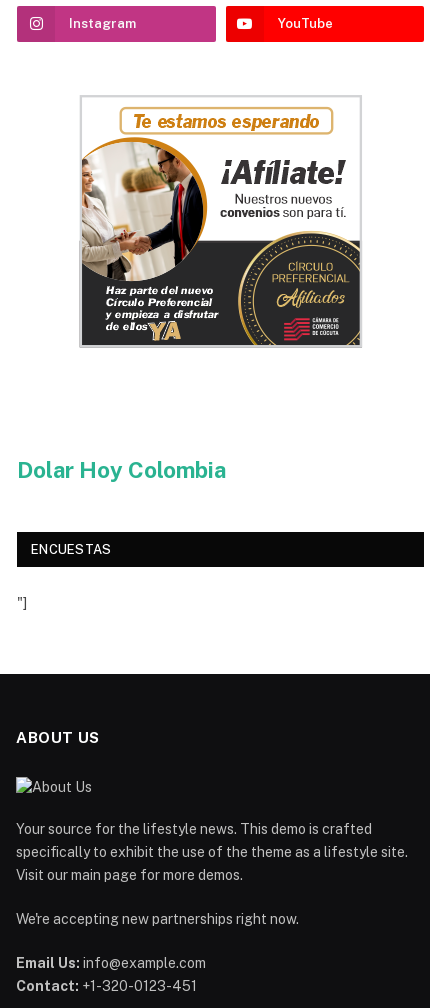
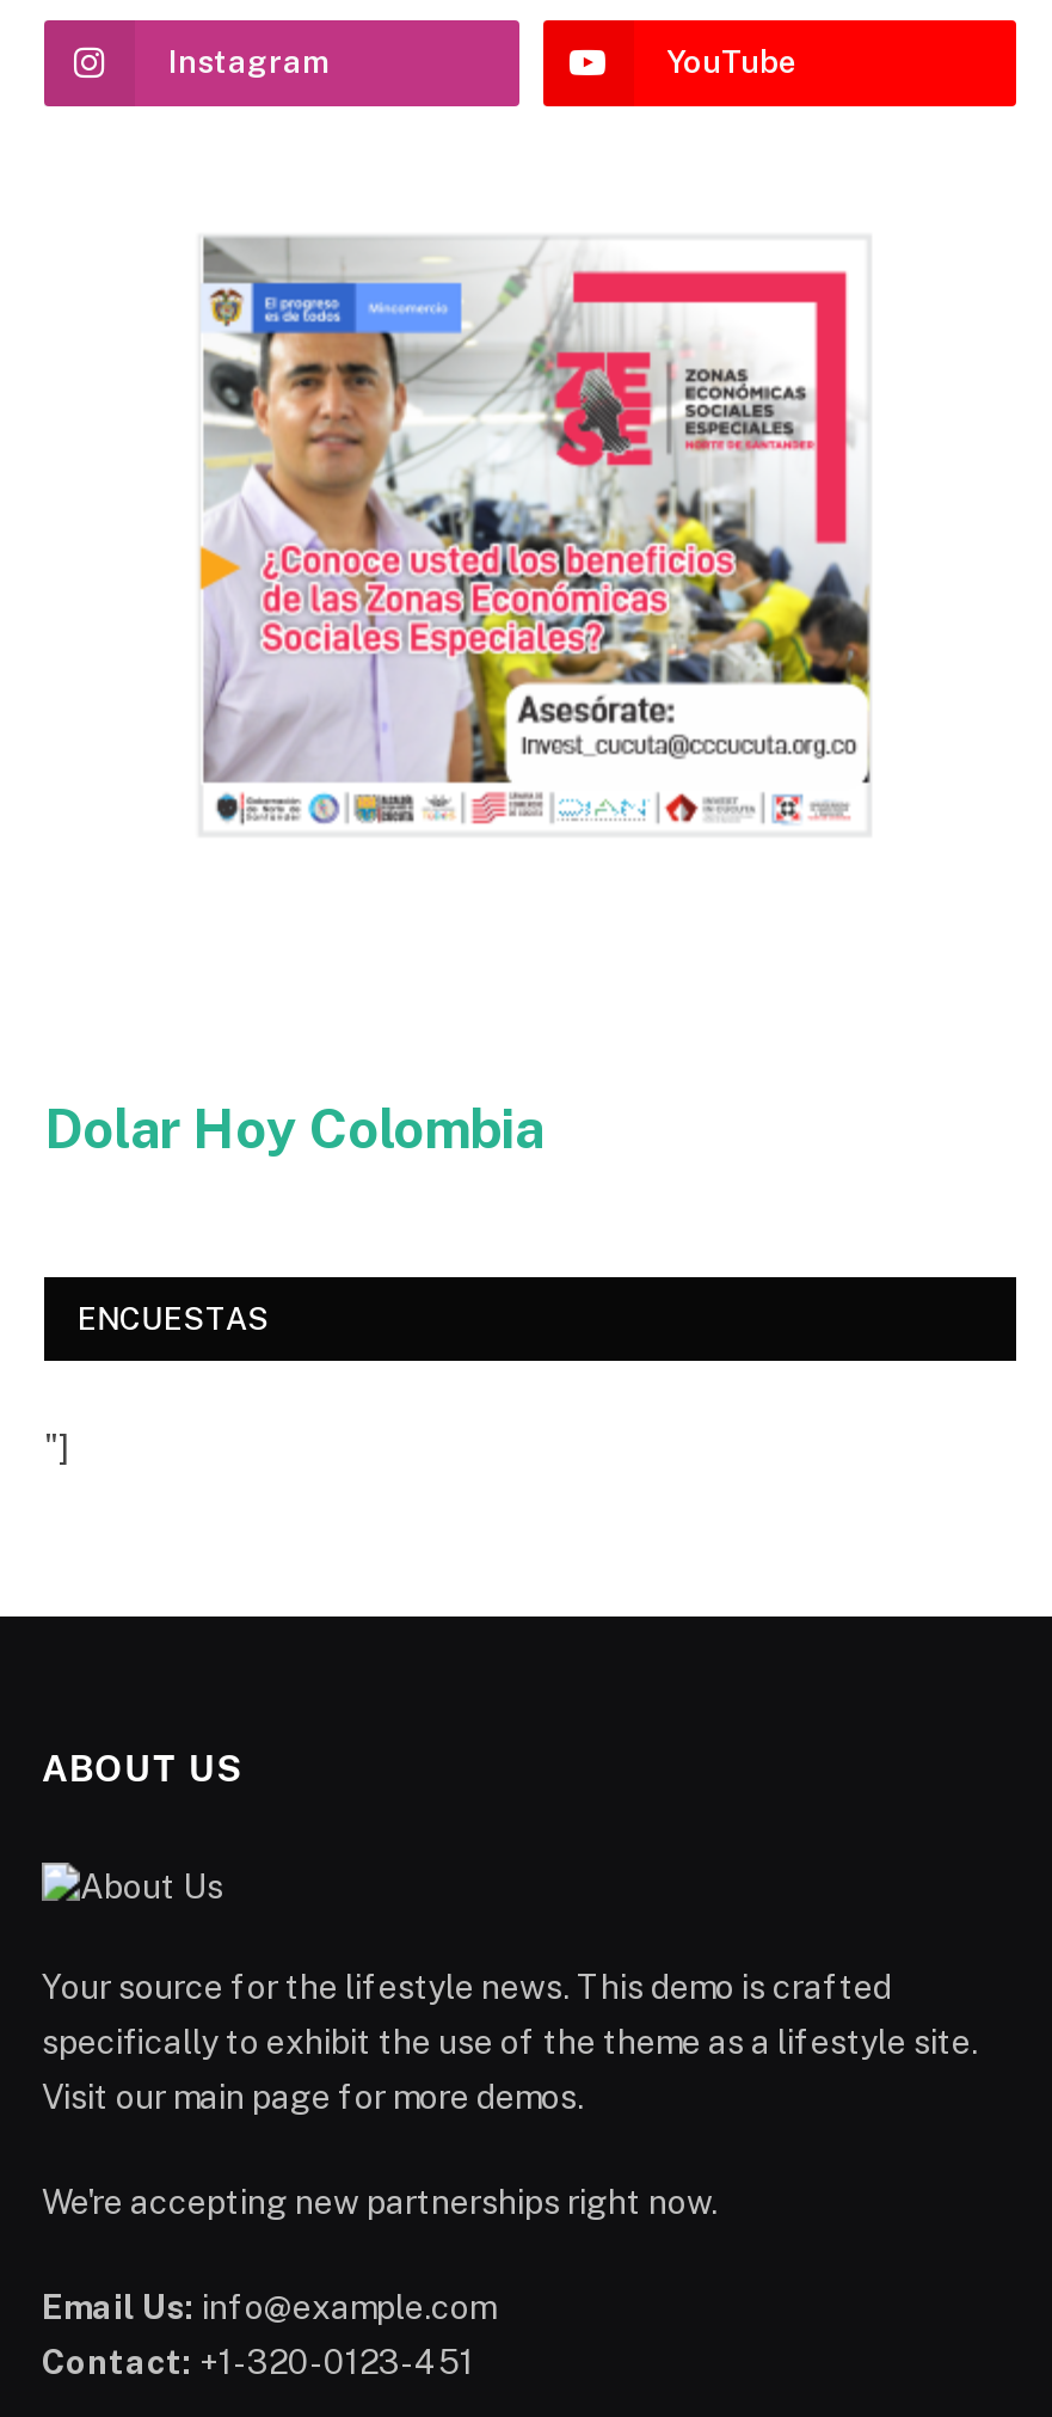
[79,98,362,347] [image] -> [195,238,870,833] [image]

